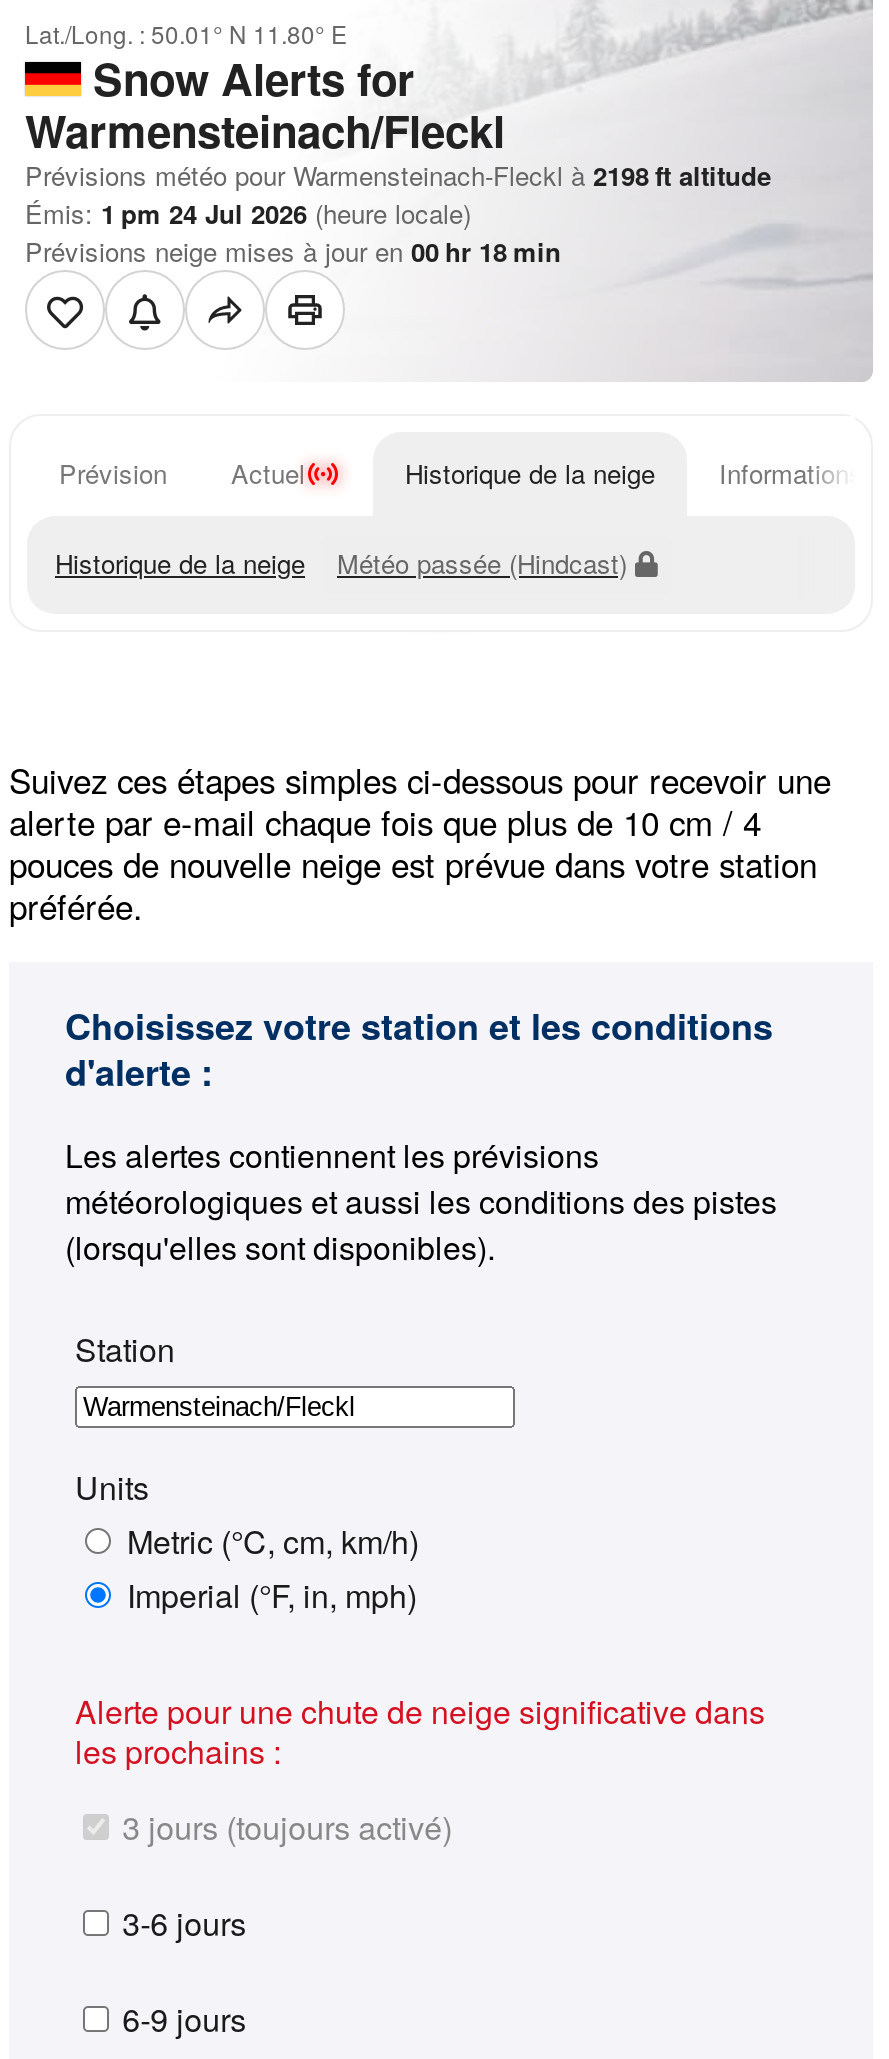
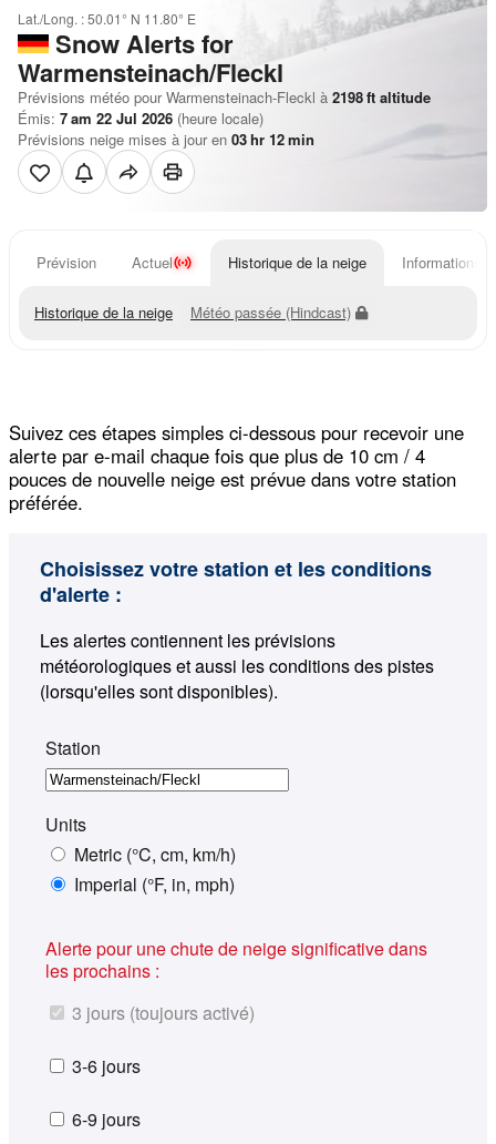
[25,194,471,232] Émis: 1 pm 24 Jul 2026 (heure locale) -> [18,108,263,129] Émis: 7 am 22 Jul 2026 (heure locale)
[25,232,561,270] Prévisions neige mises à jour en 00 hr 18 min -> [18,129,314,150] Prévisions neige mises à jour en 03 hr 12 min

